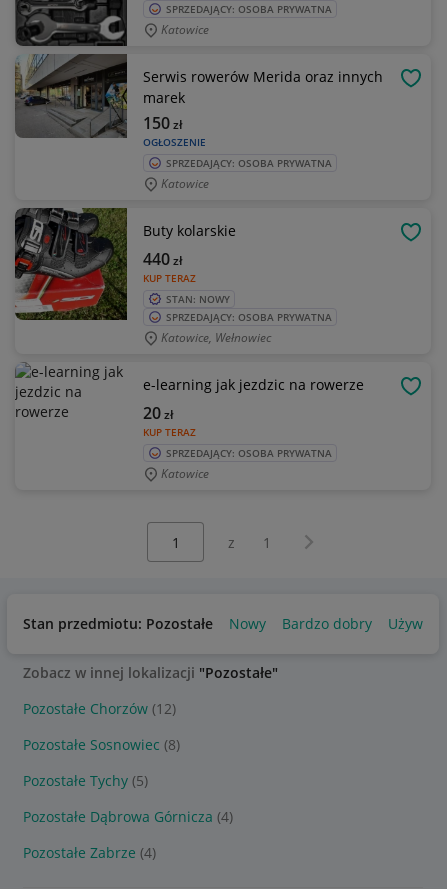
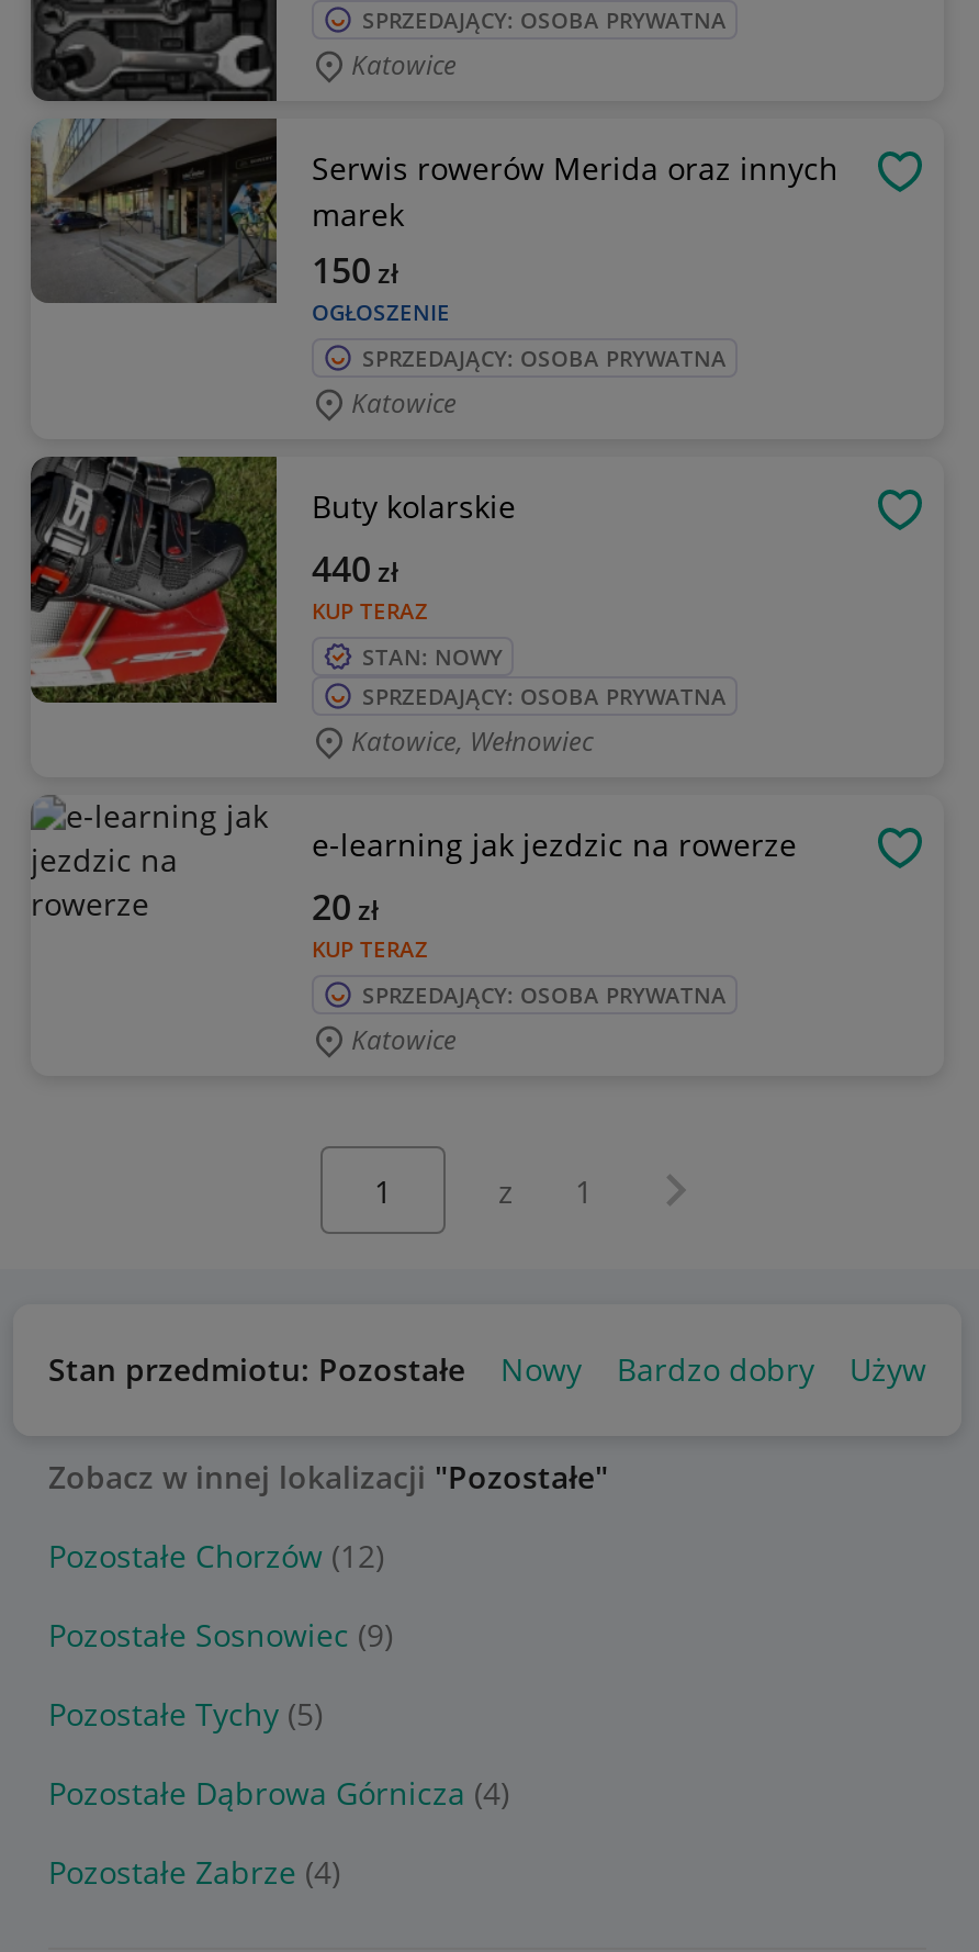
[23,735,180,754] Pozostałe Sosnowiec (8) -> [48,1614,393,1656] Pozostałe Sosnowiec (9)

